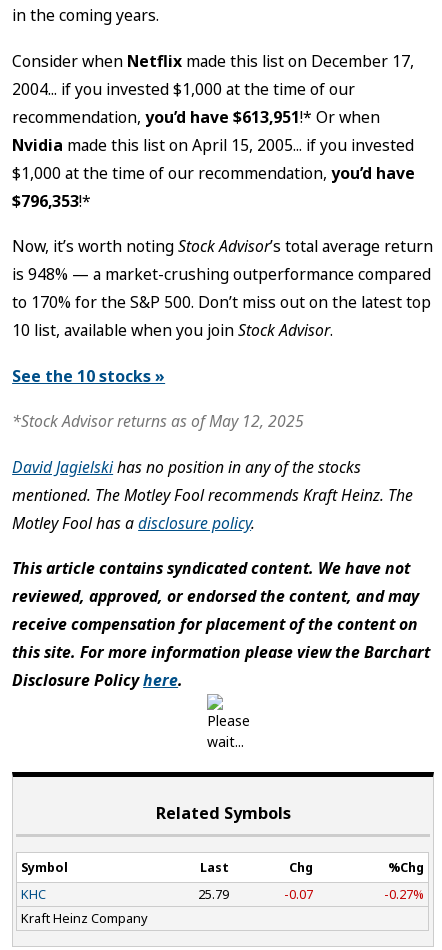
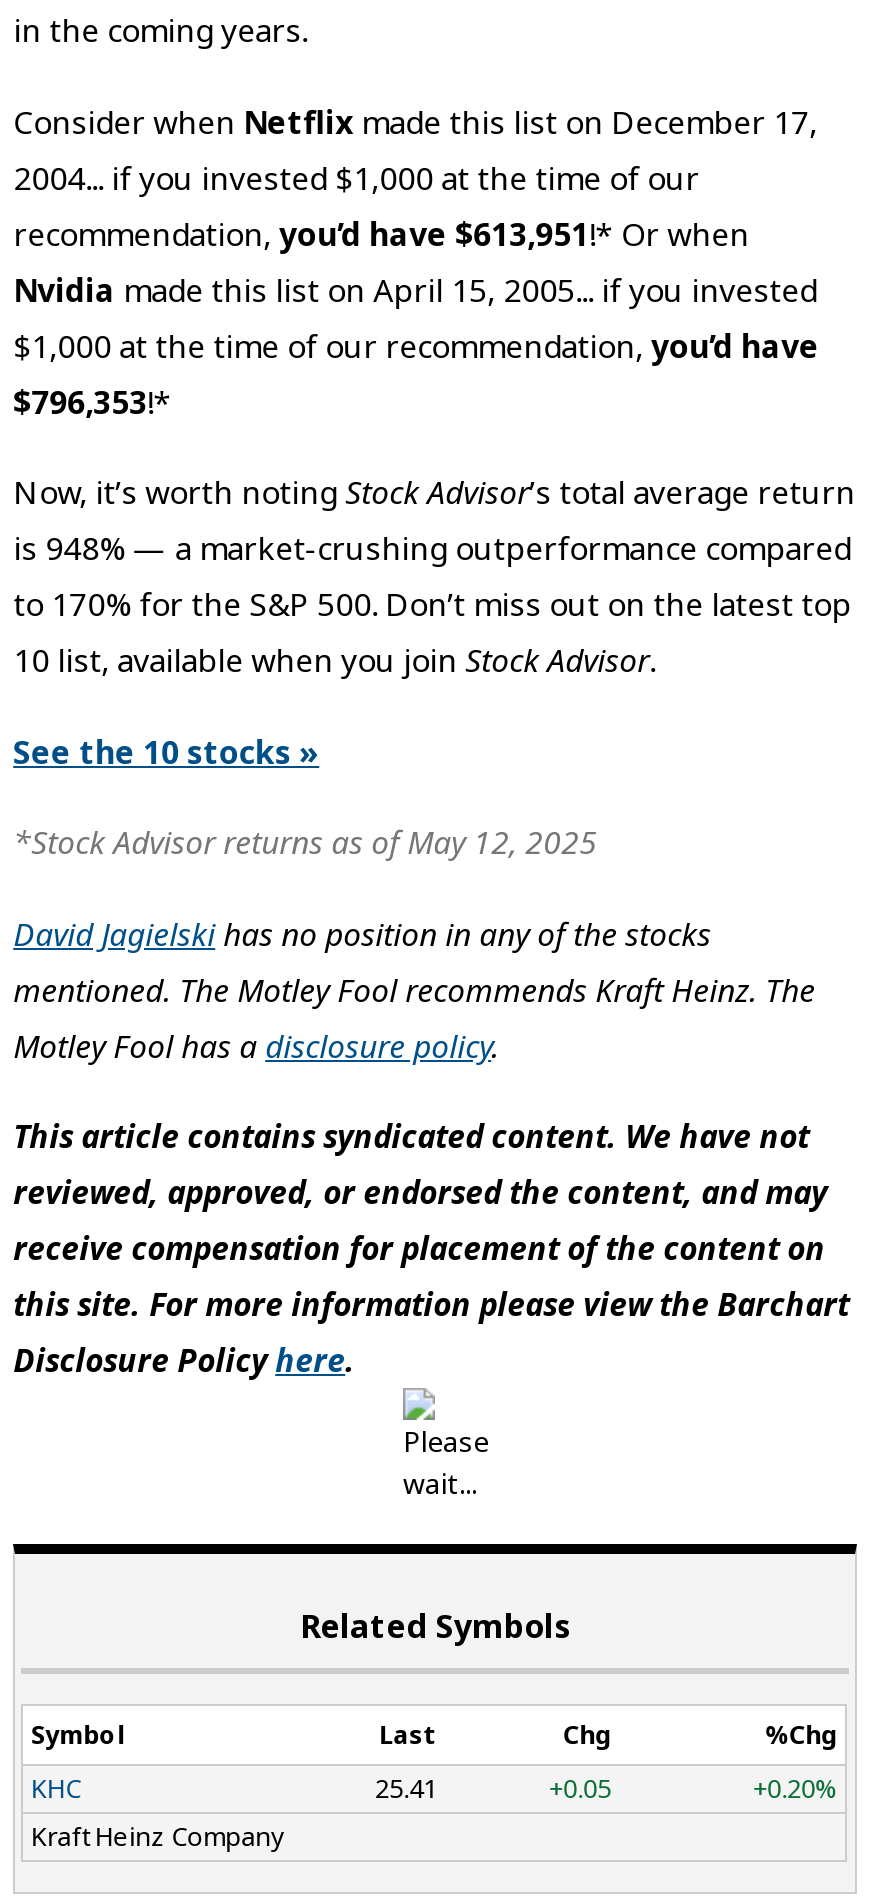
[198,885,229,903] 25.79 -> [375,1771,437,1807] 25.41
[284,885,313,903] -0.07 -> [549,1771,611,1807] +0.05
[384,885,424,903] -0.27% -> [753,1771,837,1807] +0.20%

